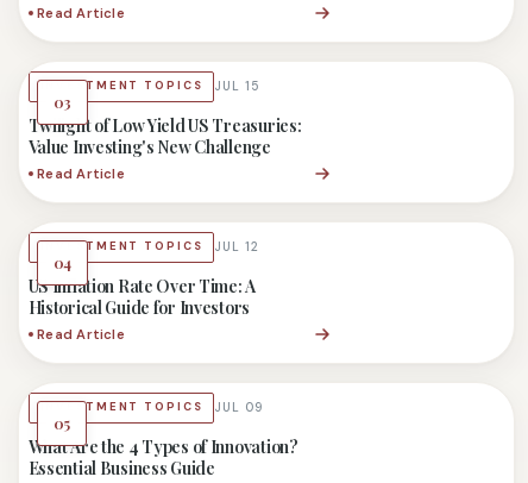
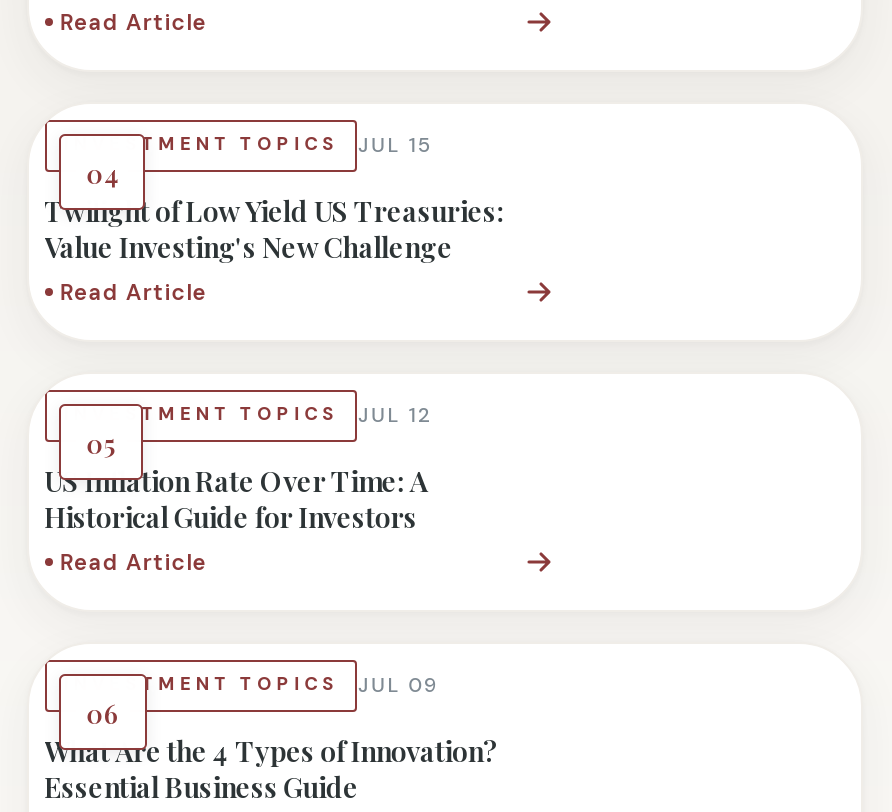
[53,92,72,113] 03 -> [87,155,117,189] 04
[53,253,72,273] 04 -> [87,425,115,459] 05
[53,414,70,434] 05 -> [87,695,119,729] 06

